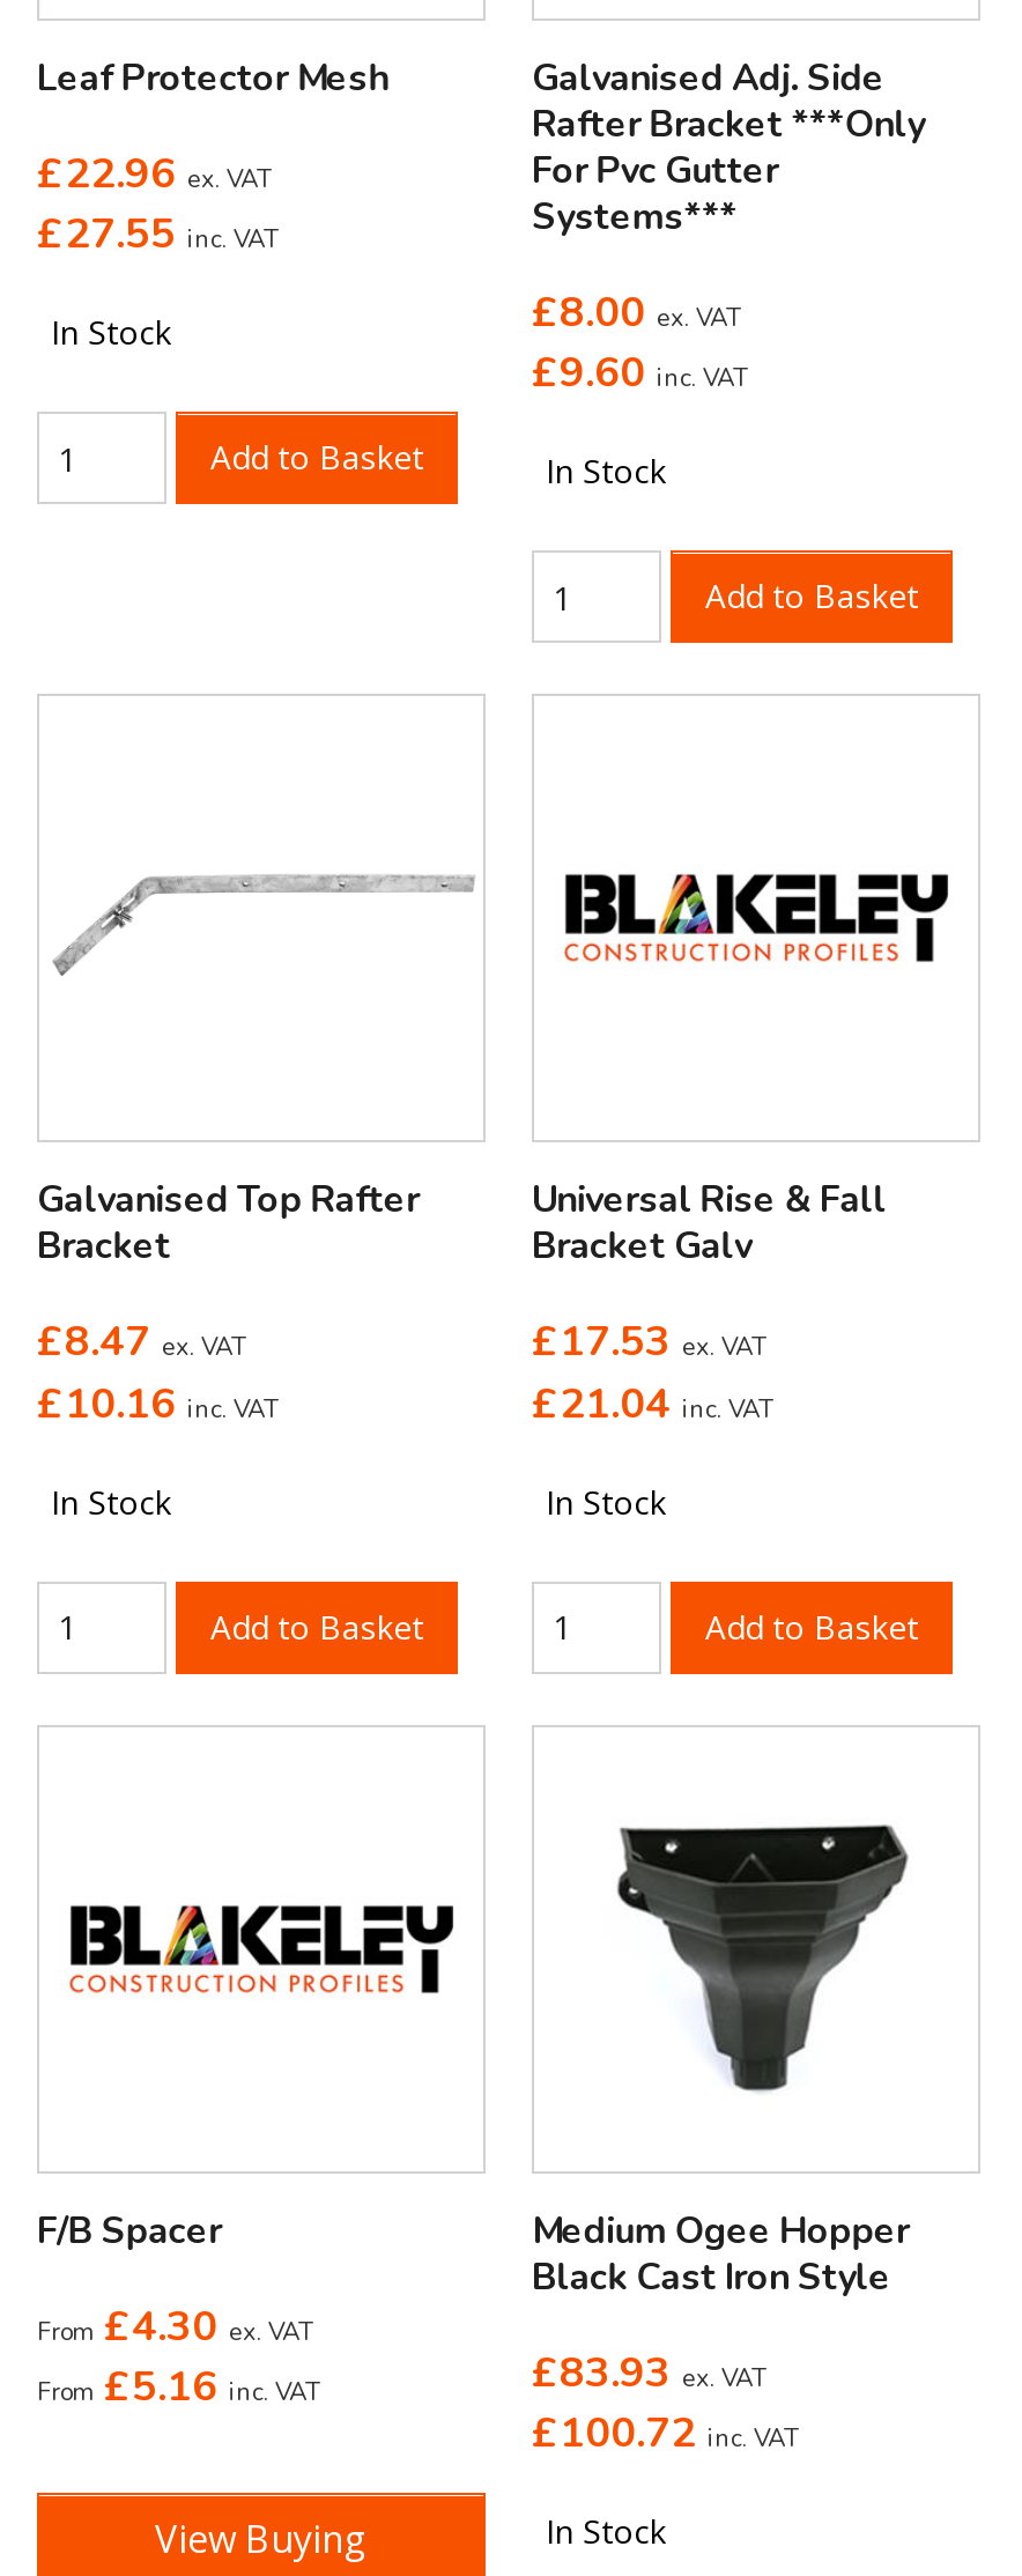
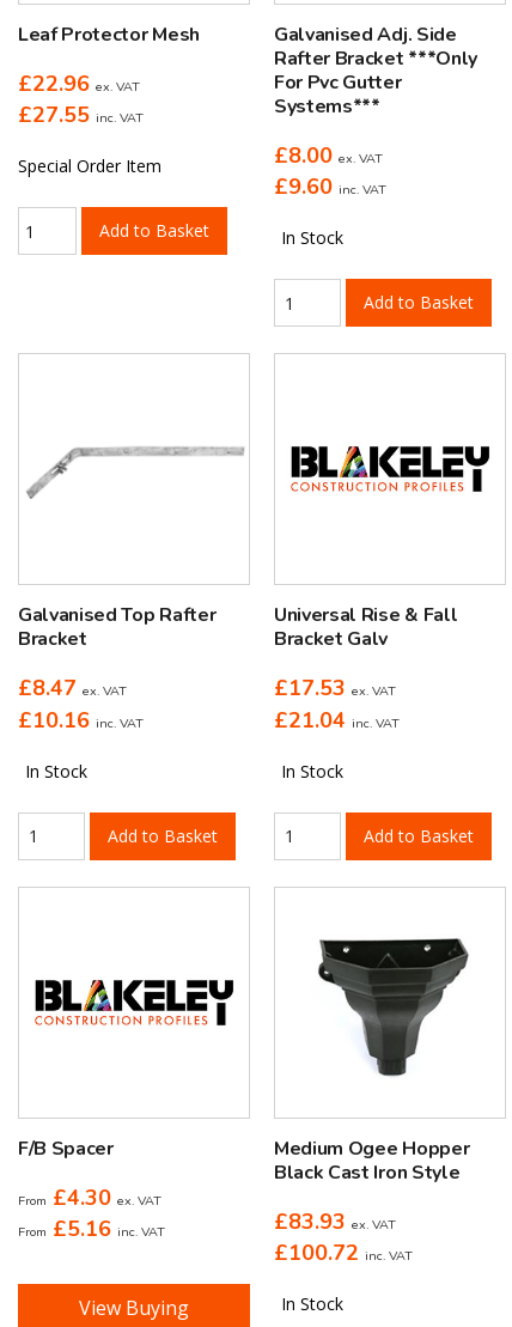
[51,311,171,355] In Stock -> [18,155,161,178] Special Order Item

